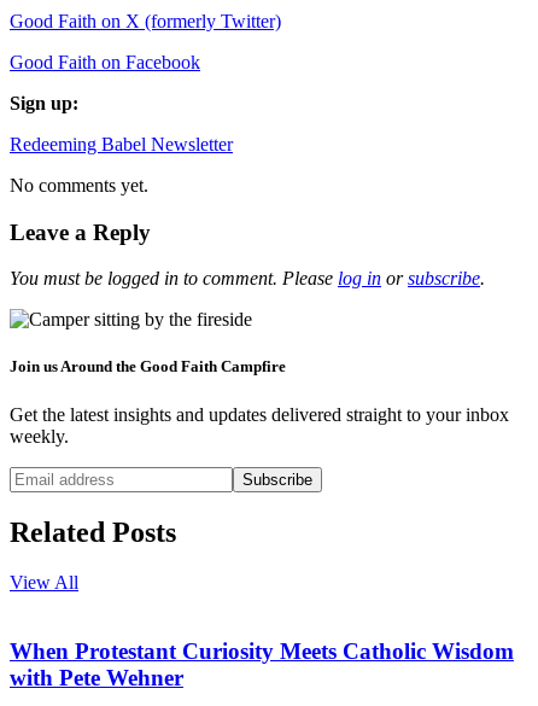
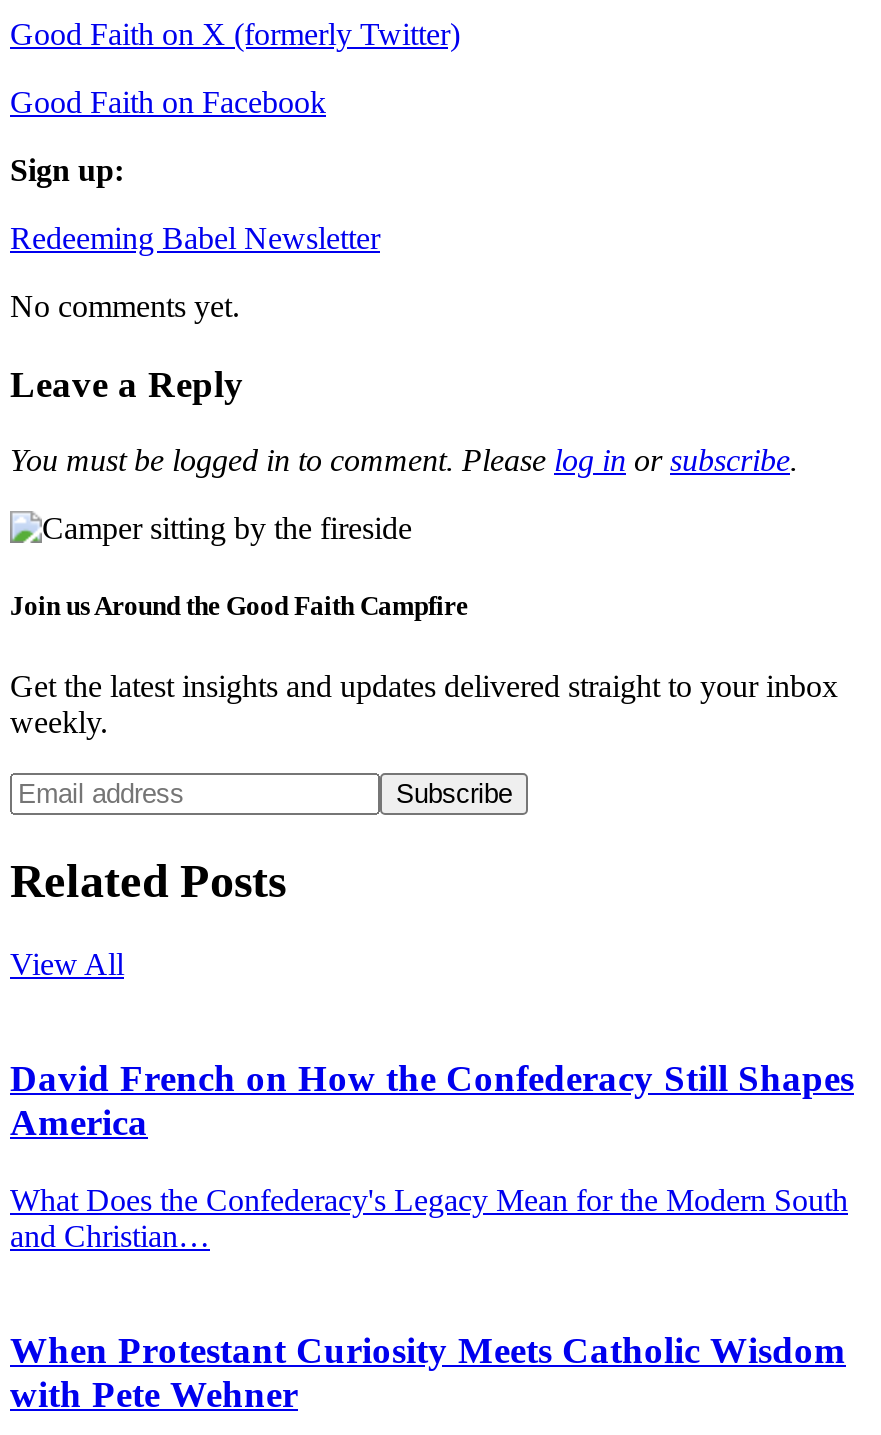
none -> [10,1057,854,1253] David French on How the Confederacy Still Shapes | America | What Does the Confederacy's Legacy Mean for the Modern South | and Christian…

